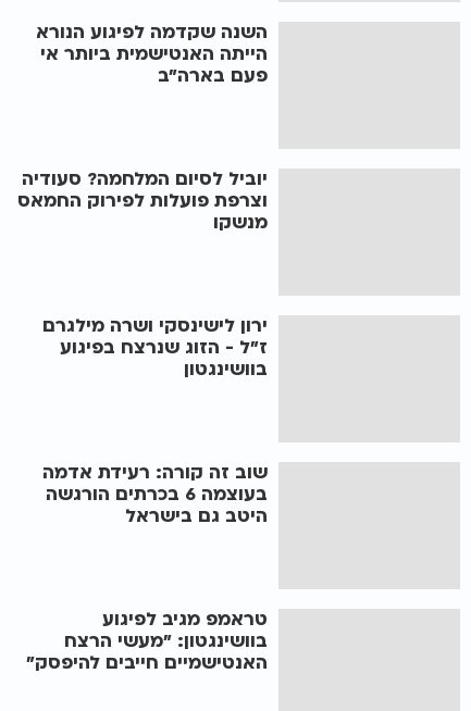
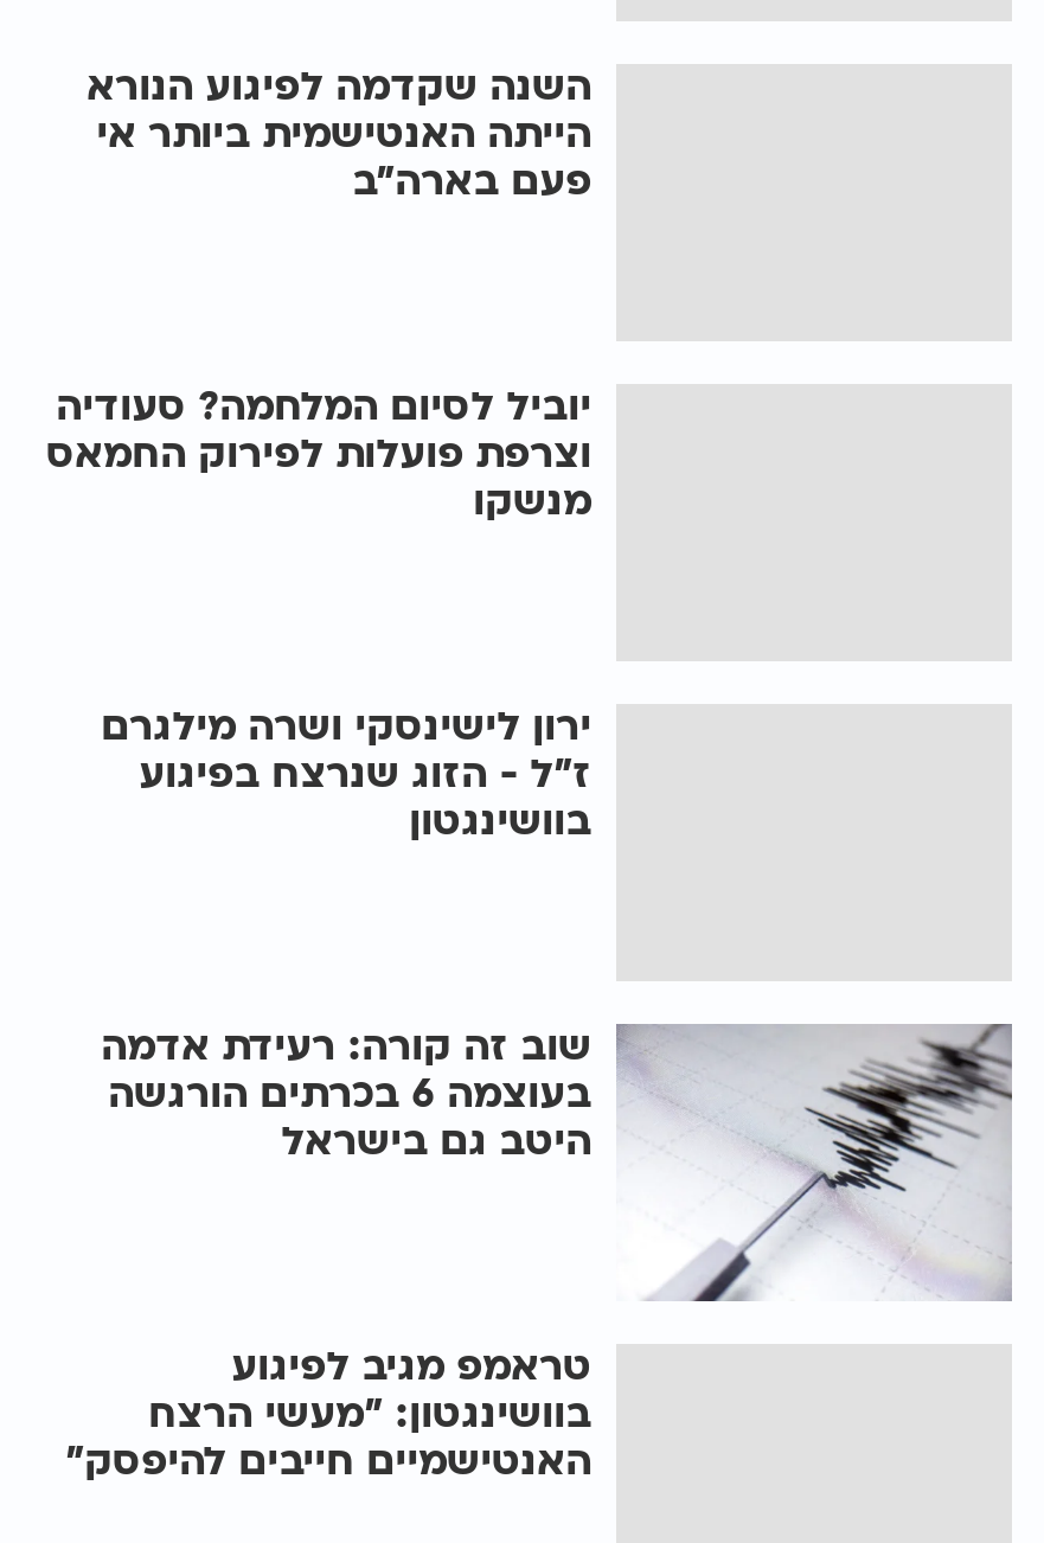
none -> [616,1022,1014,1304] [image]

